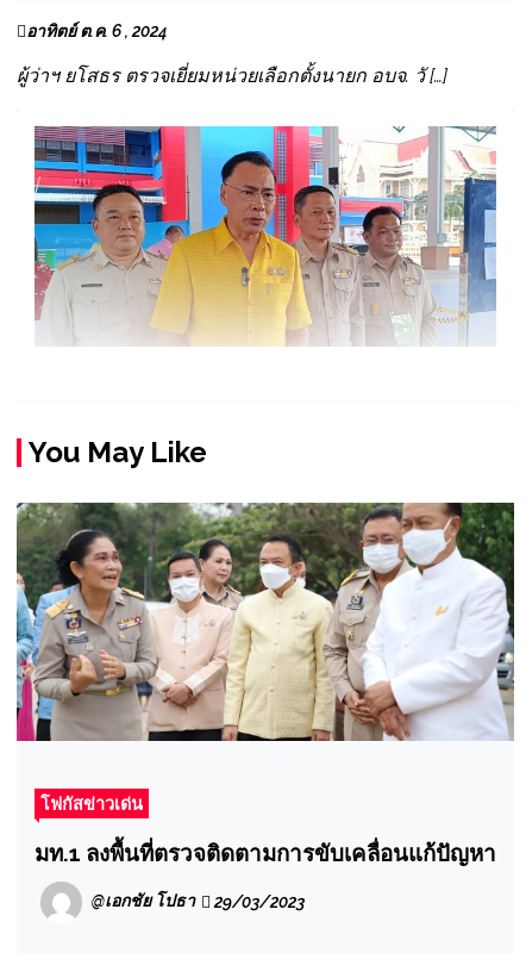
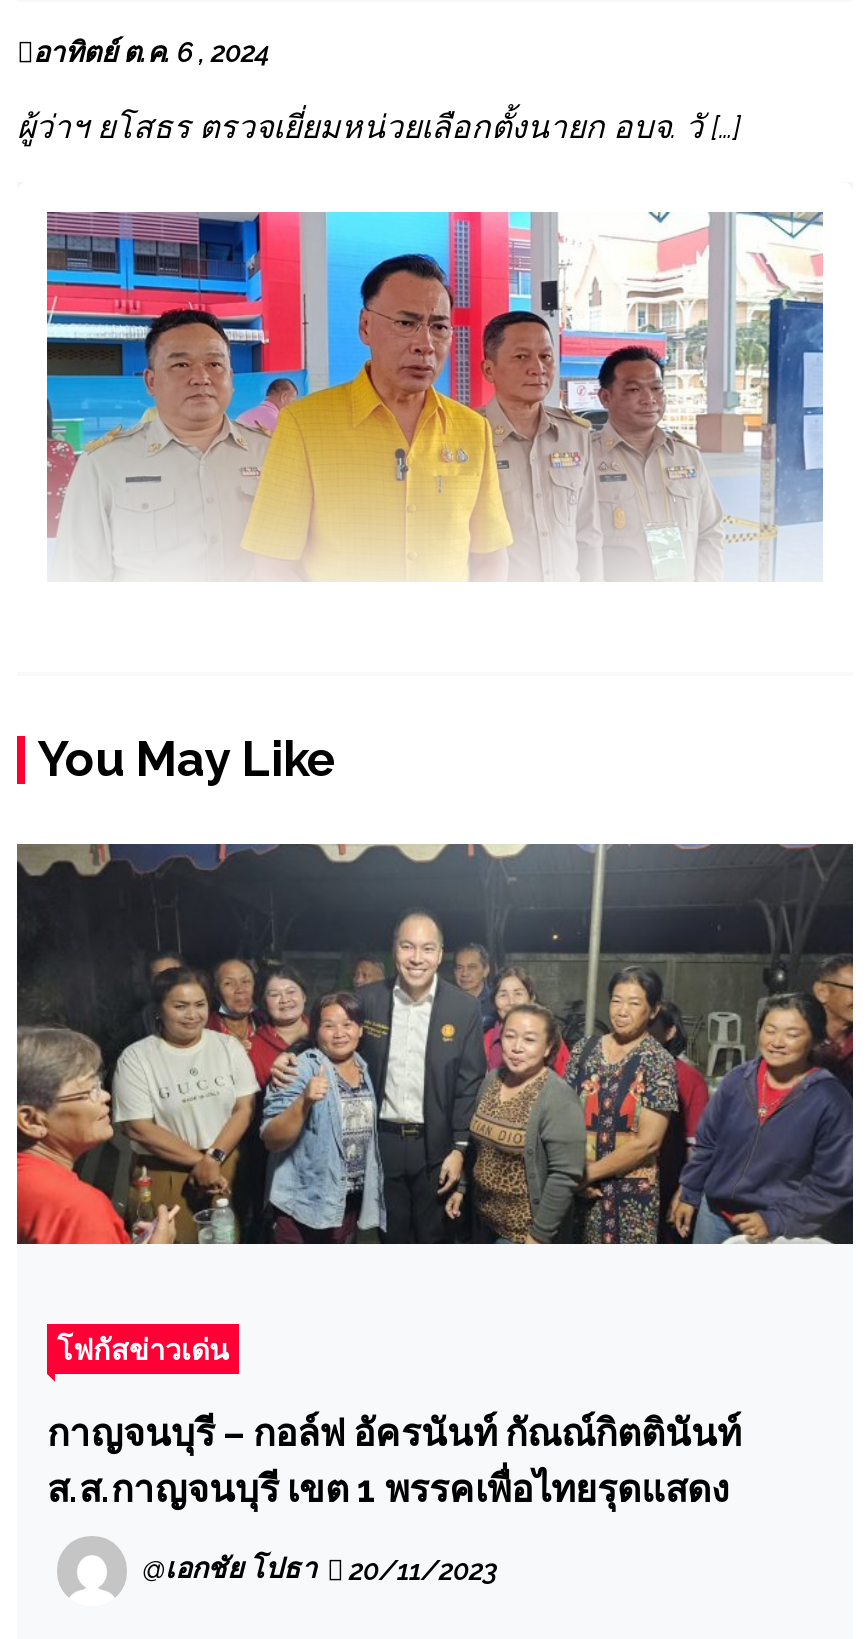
[15,502,515,742] [image] -> [15,842,855,1246] [image]
[35,839,496,866] มท.1 ลงพื้นที่ตรวจติดตามการขับเคลื่อนแก้ปัญหา -> [47,1409,741,1509] กาญจนบุรี – กอล์ฟ อัครนันท์ กัณณ์กิตตินันท์ | ส.ส.กาญจนบุรี เขต 1 พรรคเพื่อไทยรุดแสดง
[92,891,305,911] @เอกชัย โปธา 29/03/2023 -> [143,1552,497,1585] @เอกชัย โปธา 20/11/2023

